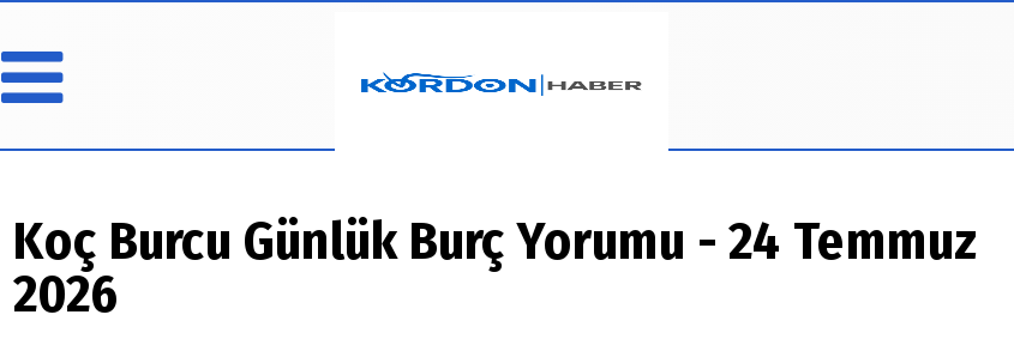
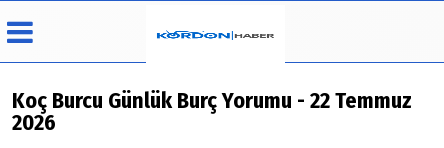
[13,208,978,273] Koç Burcu Günlük Burç Yorumu - 24 Temmuz -> [12,87,412,114] Koç Burcu Günlük Burç Yorumu - 22 Temmuz

